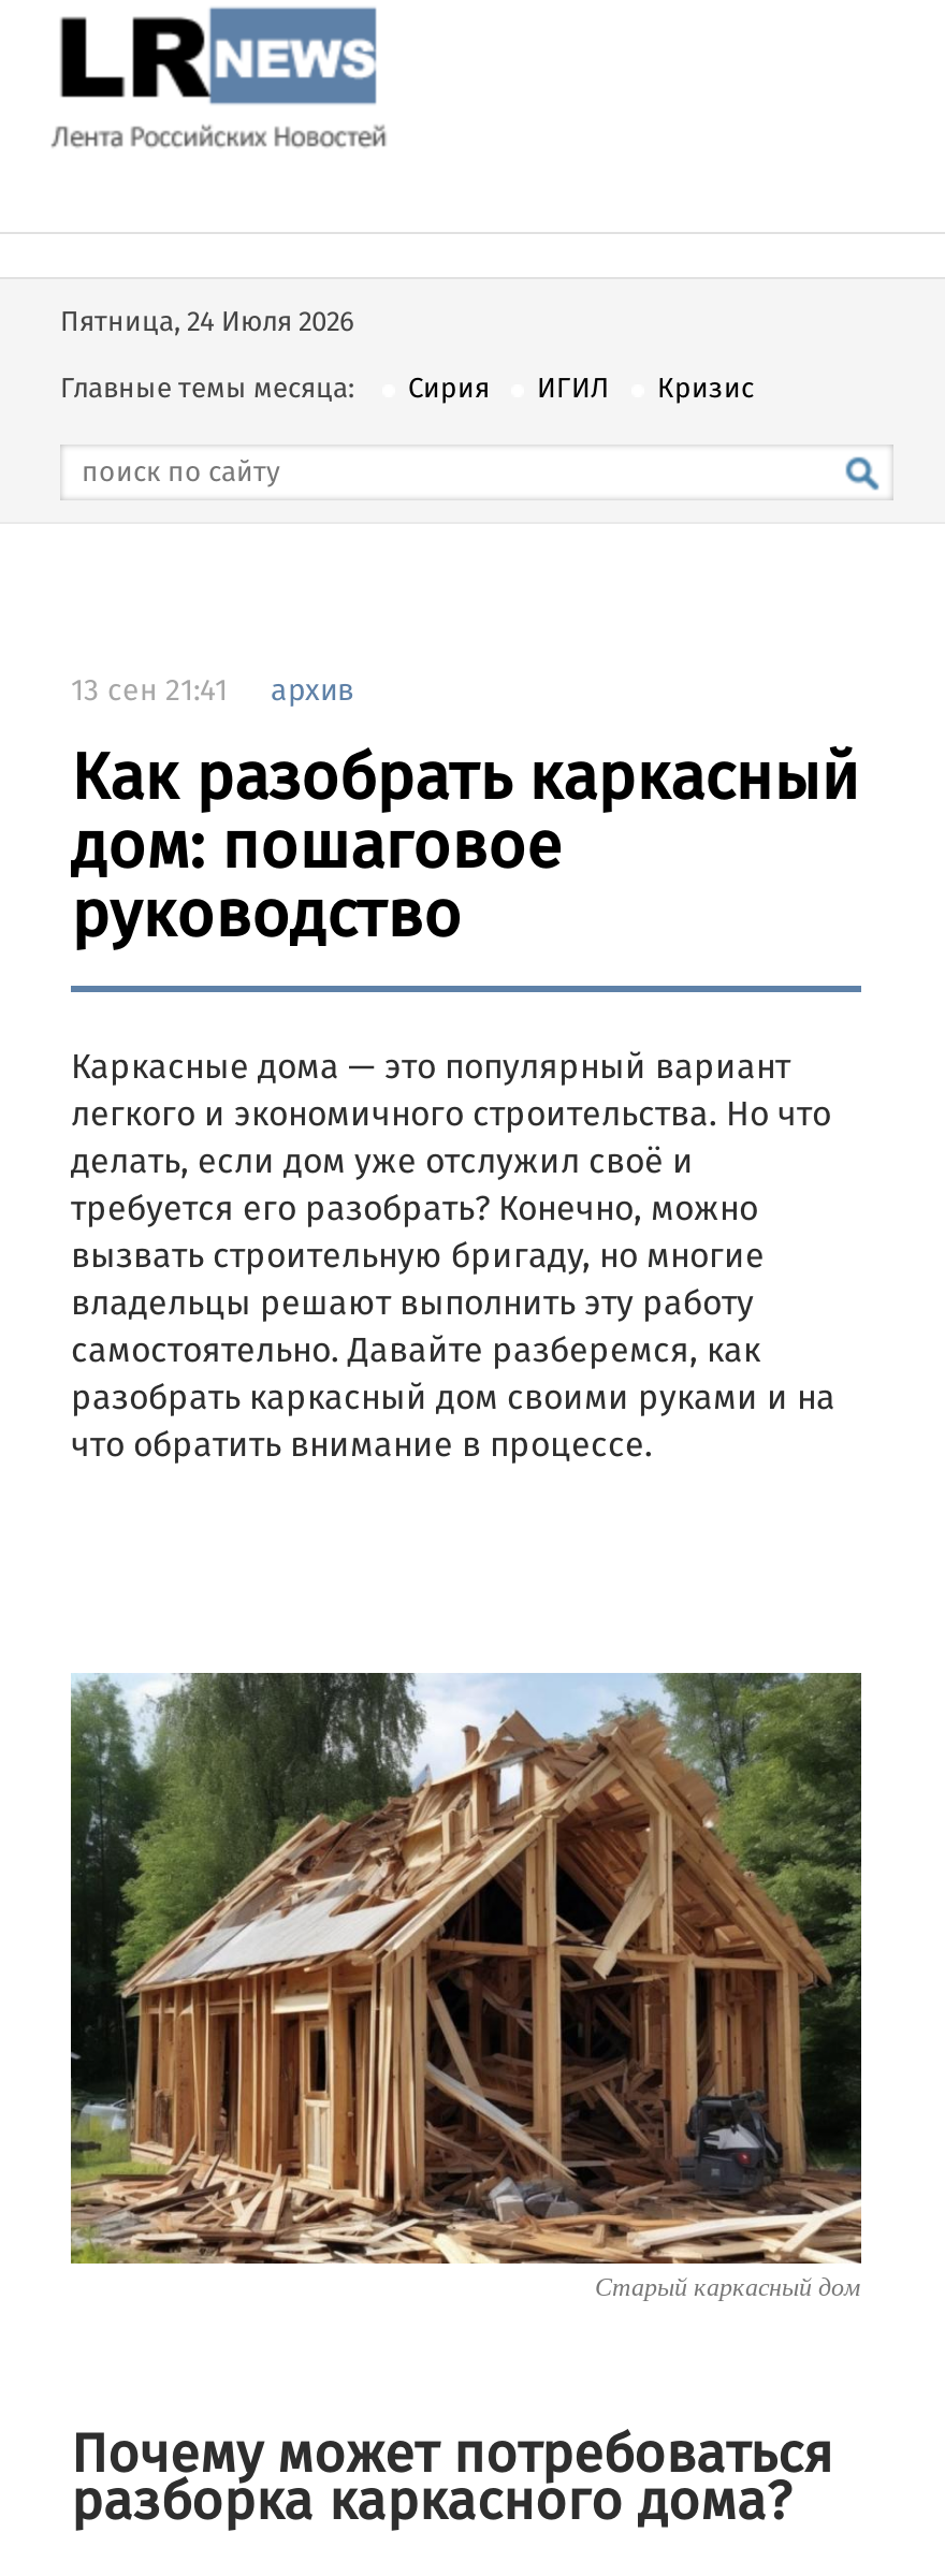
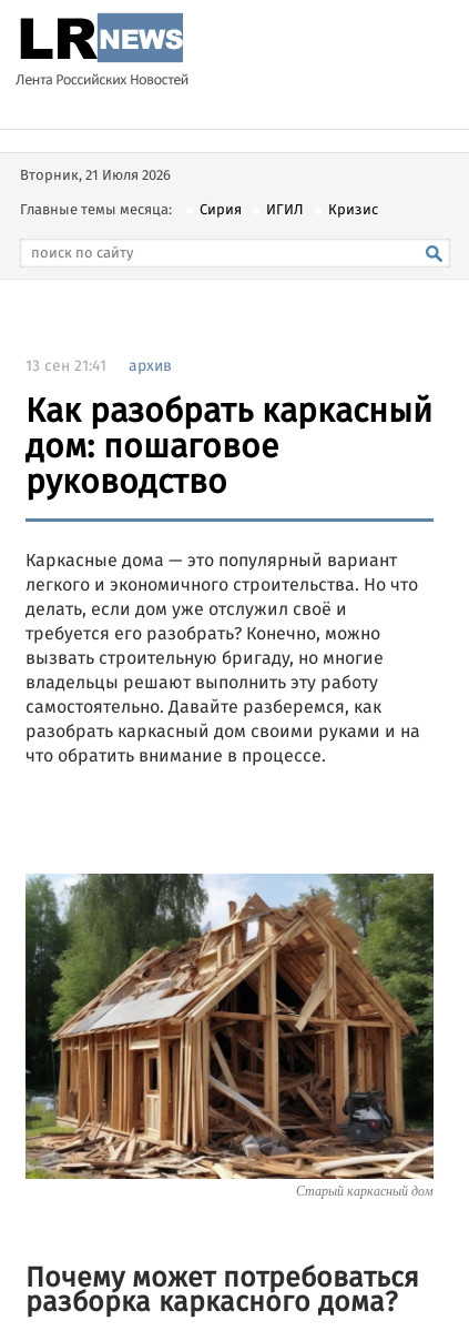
[60,301,354,346] Пятница, 24 Июля 2026 -> [20,164,171,188] Вторник, 21 Июля 2026

